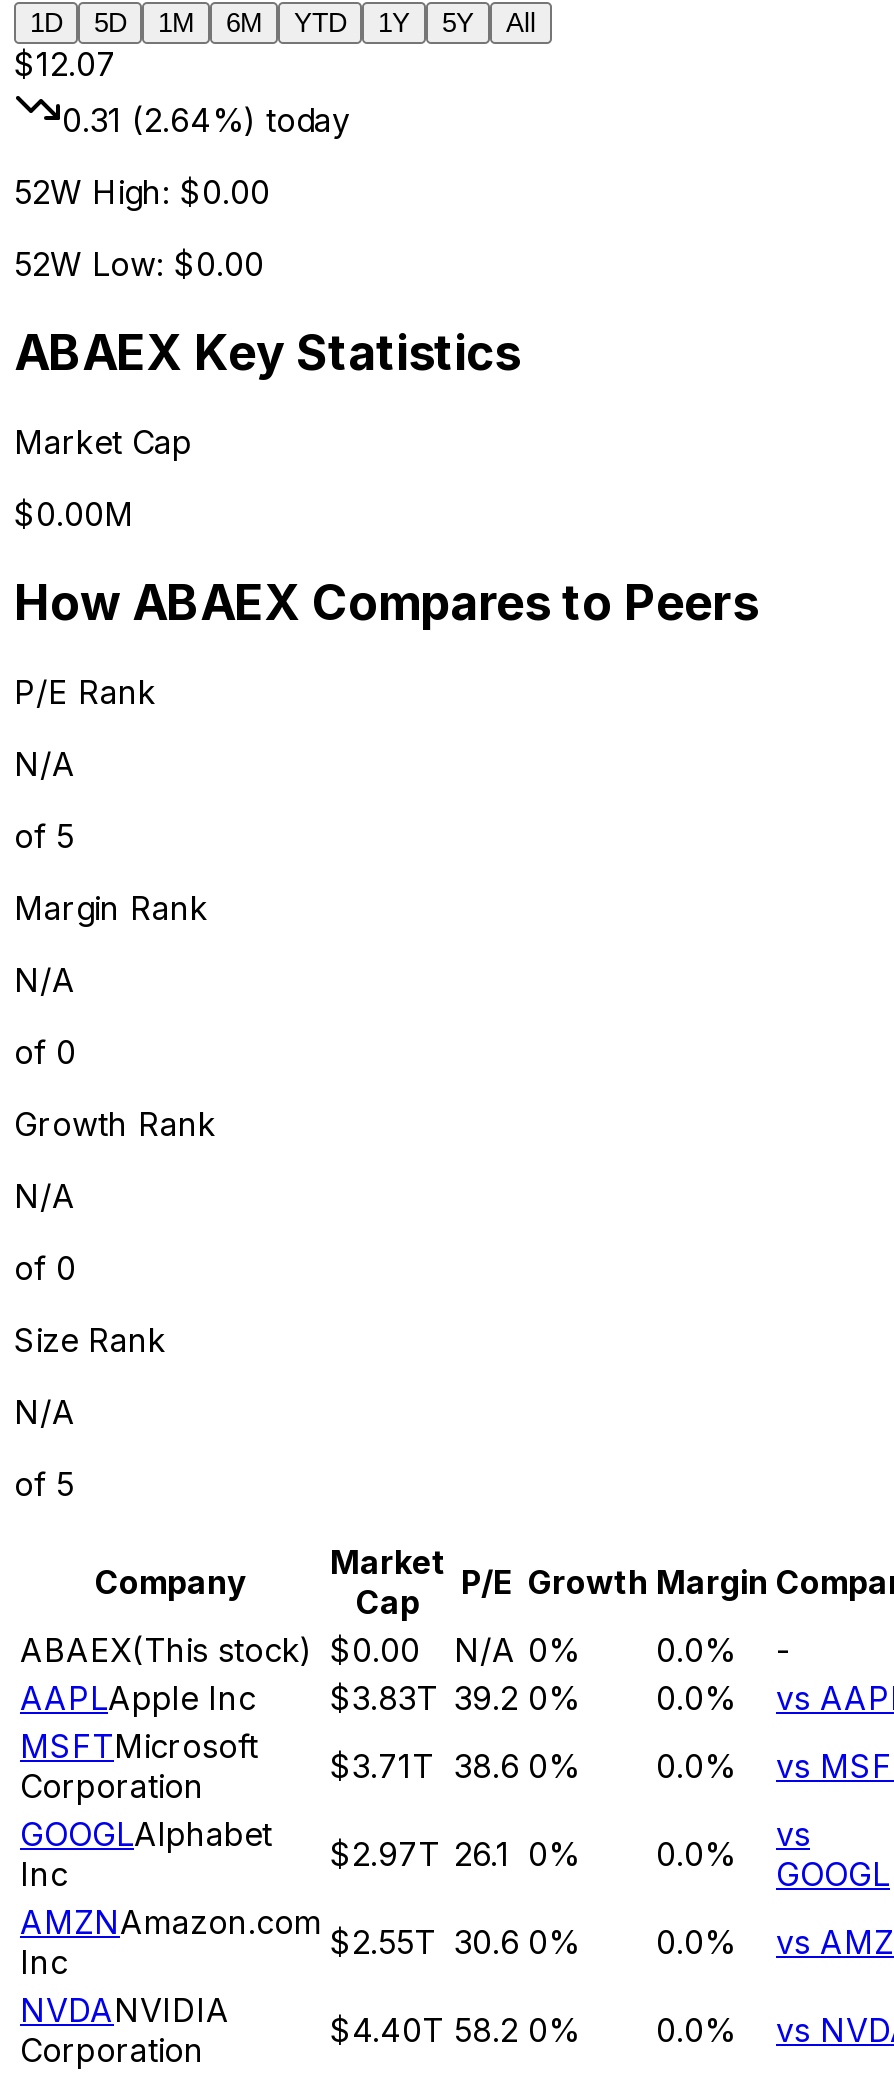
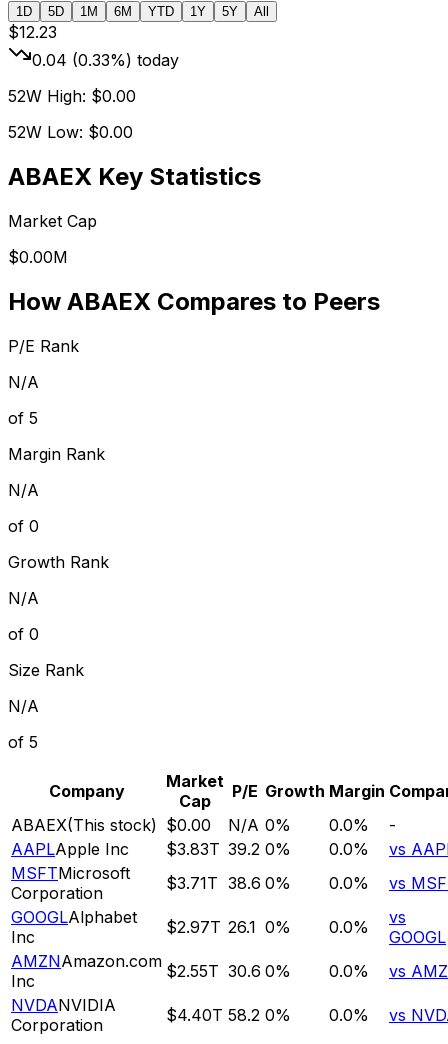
[14,44,116,84] $12.07 -> [8,22,57,42] $12.23
[62,100,350,140] 0.31 (2.64%) today -> [32,50,179,70] 0.04 (0.33%) today

